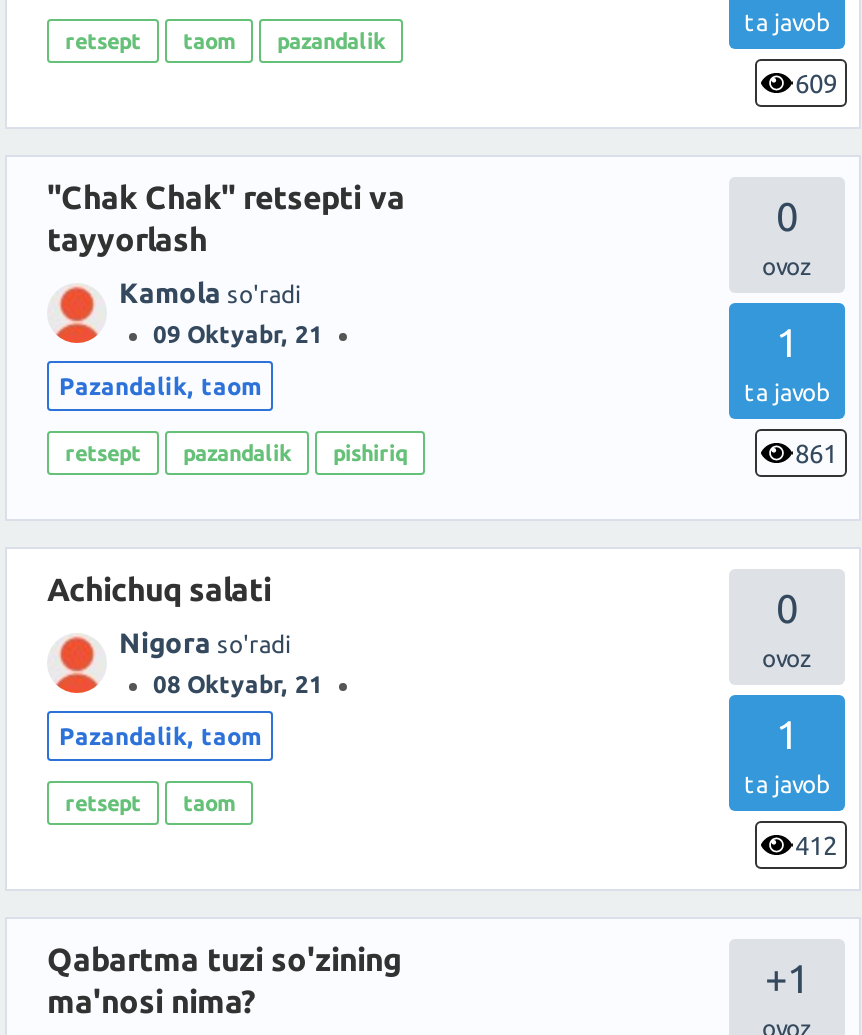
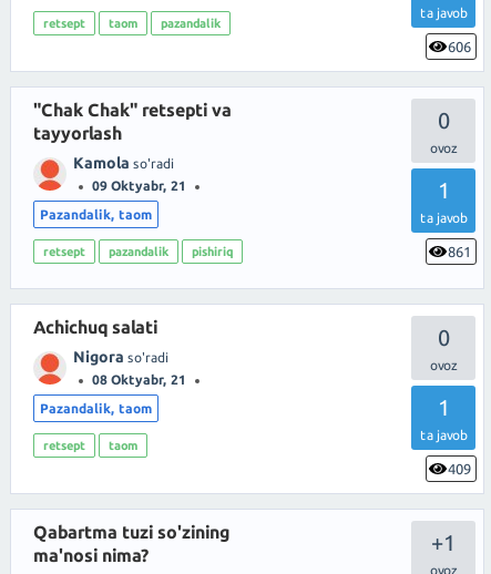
[795,69,837,97] 609 -> [448,39,471,54] 606
[795,831,837,859] 412 -> [448,461,471,476] 409

